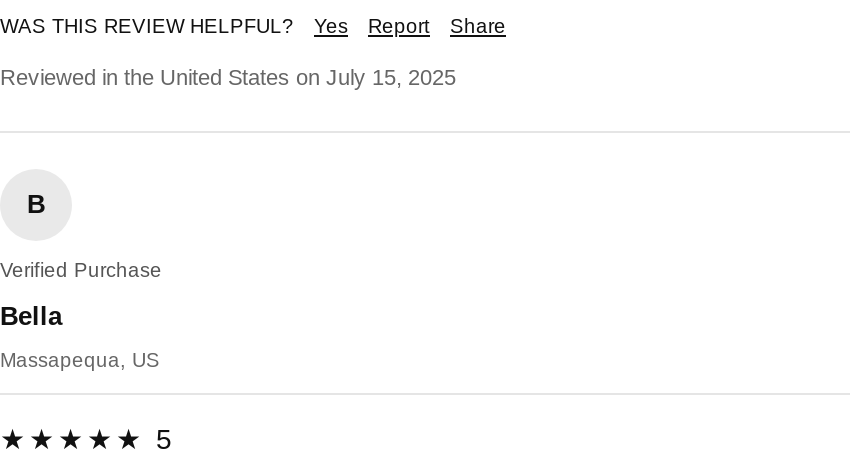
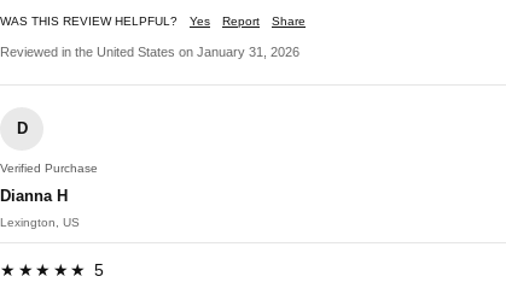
[0,65,456,89] Reviewed in the United States on July 15, 2025 -> [0,44,299,59] Reviewed in the United States on January 31, 2026
[27,189,45,219] B -> [16,119,27,137] D
[0,301,62,331] Bella -> [0,187,68,205] Dianna H
[0,349,160,371] Massapequa, US -> [0,215,80,229] Lexington, US

